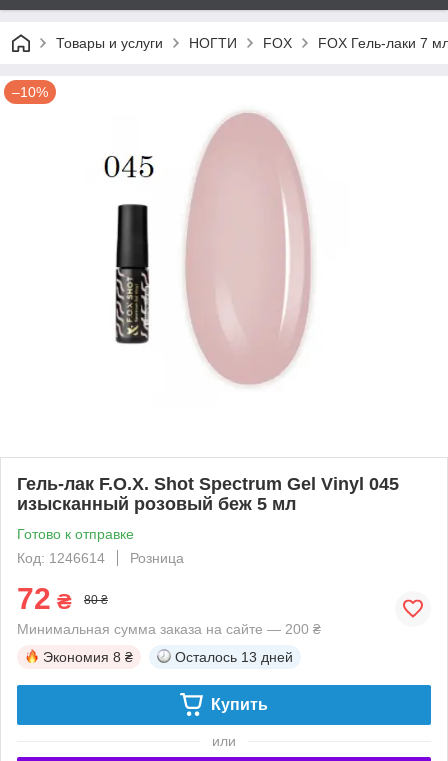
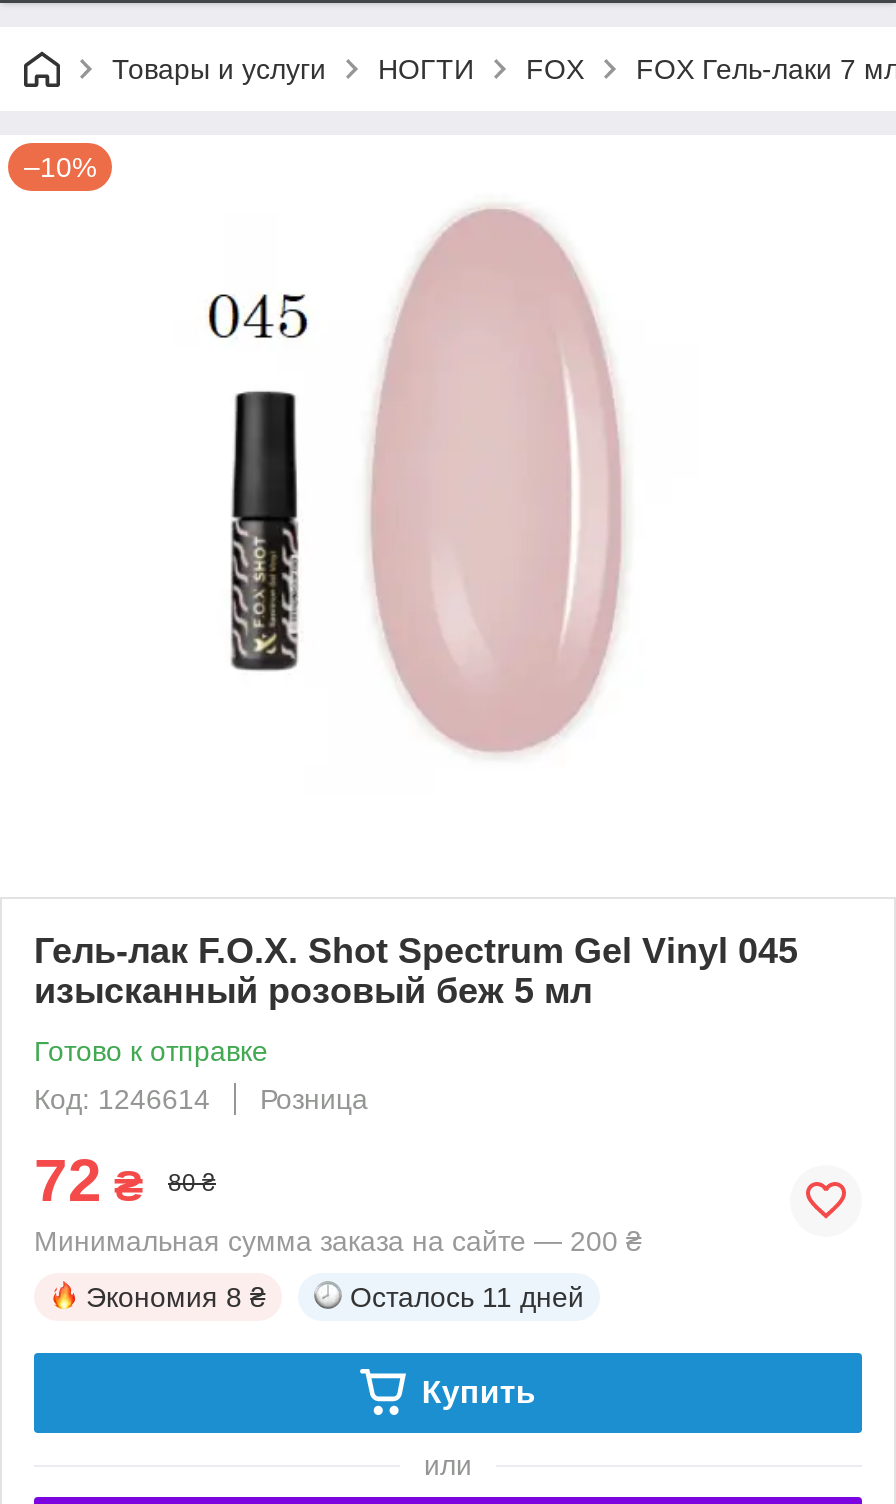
[175,649,293,665] Осталось 13 дней -> [350,1281,584,1313] Осталось 11 дней

